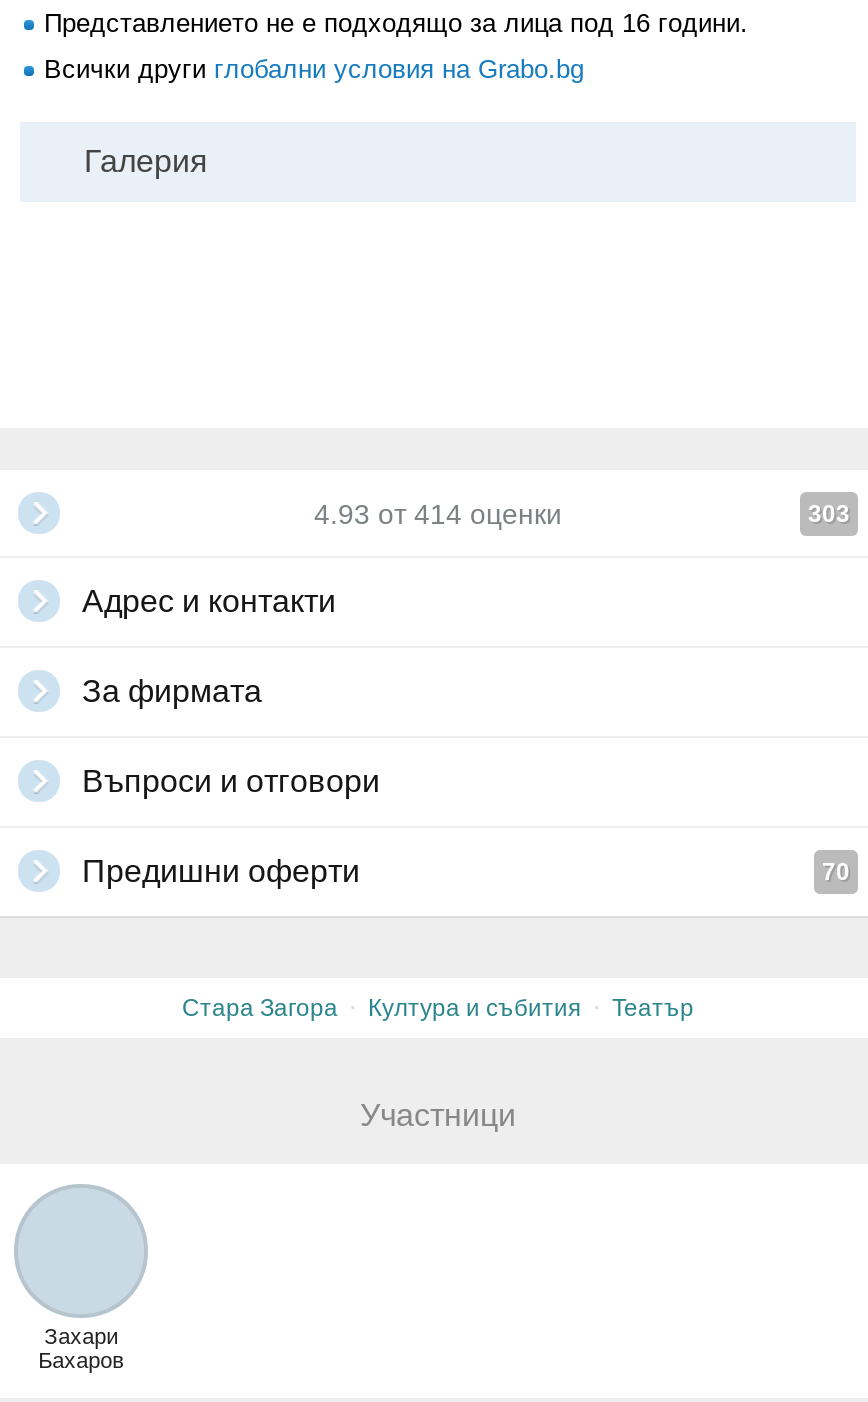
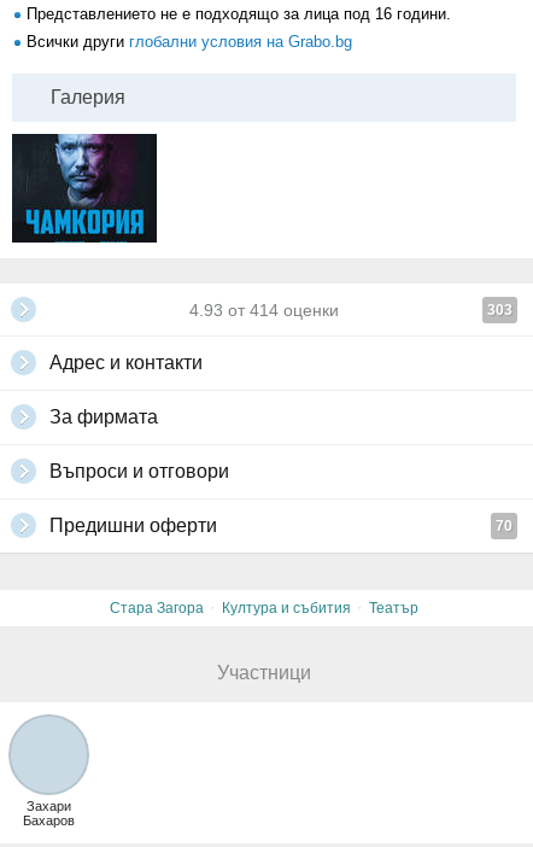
none -> [11,133,158,244] [image]

